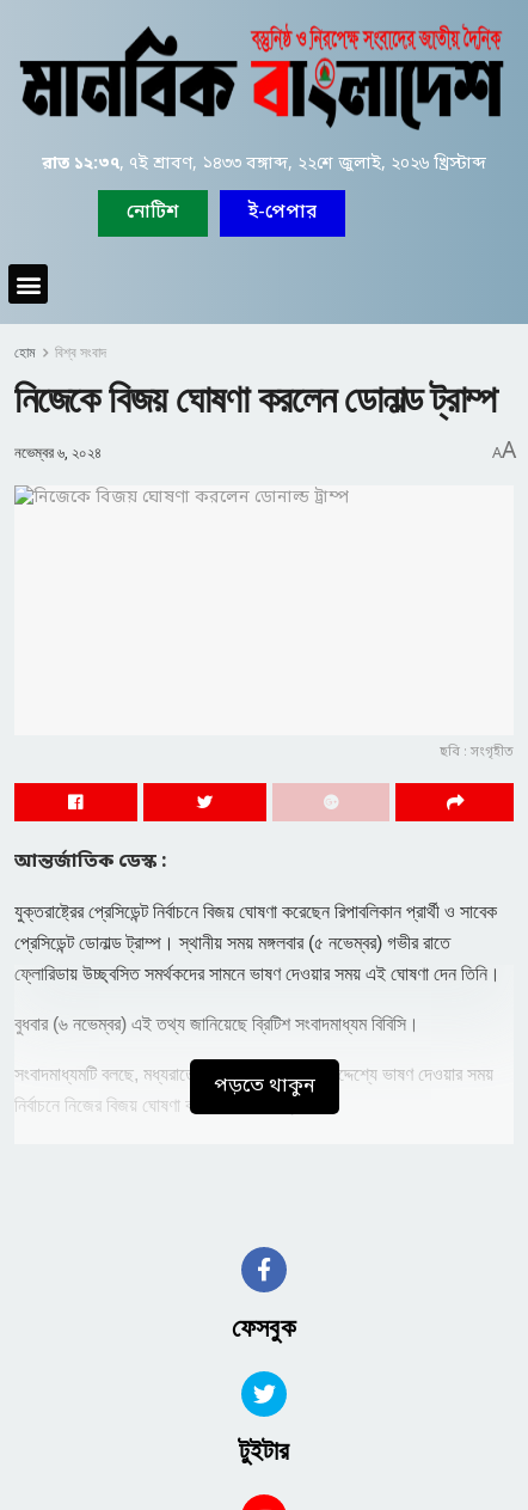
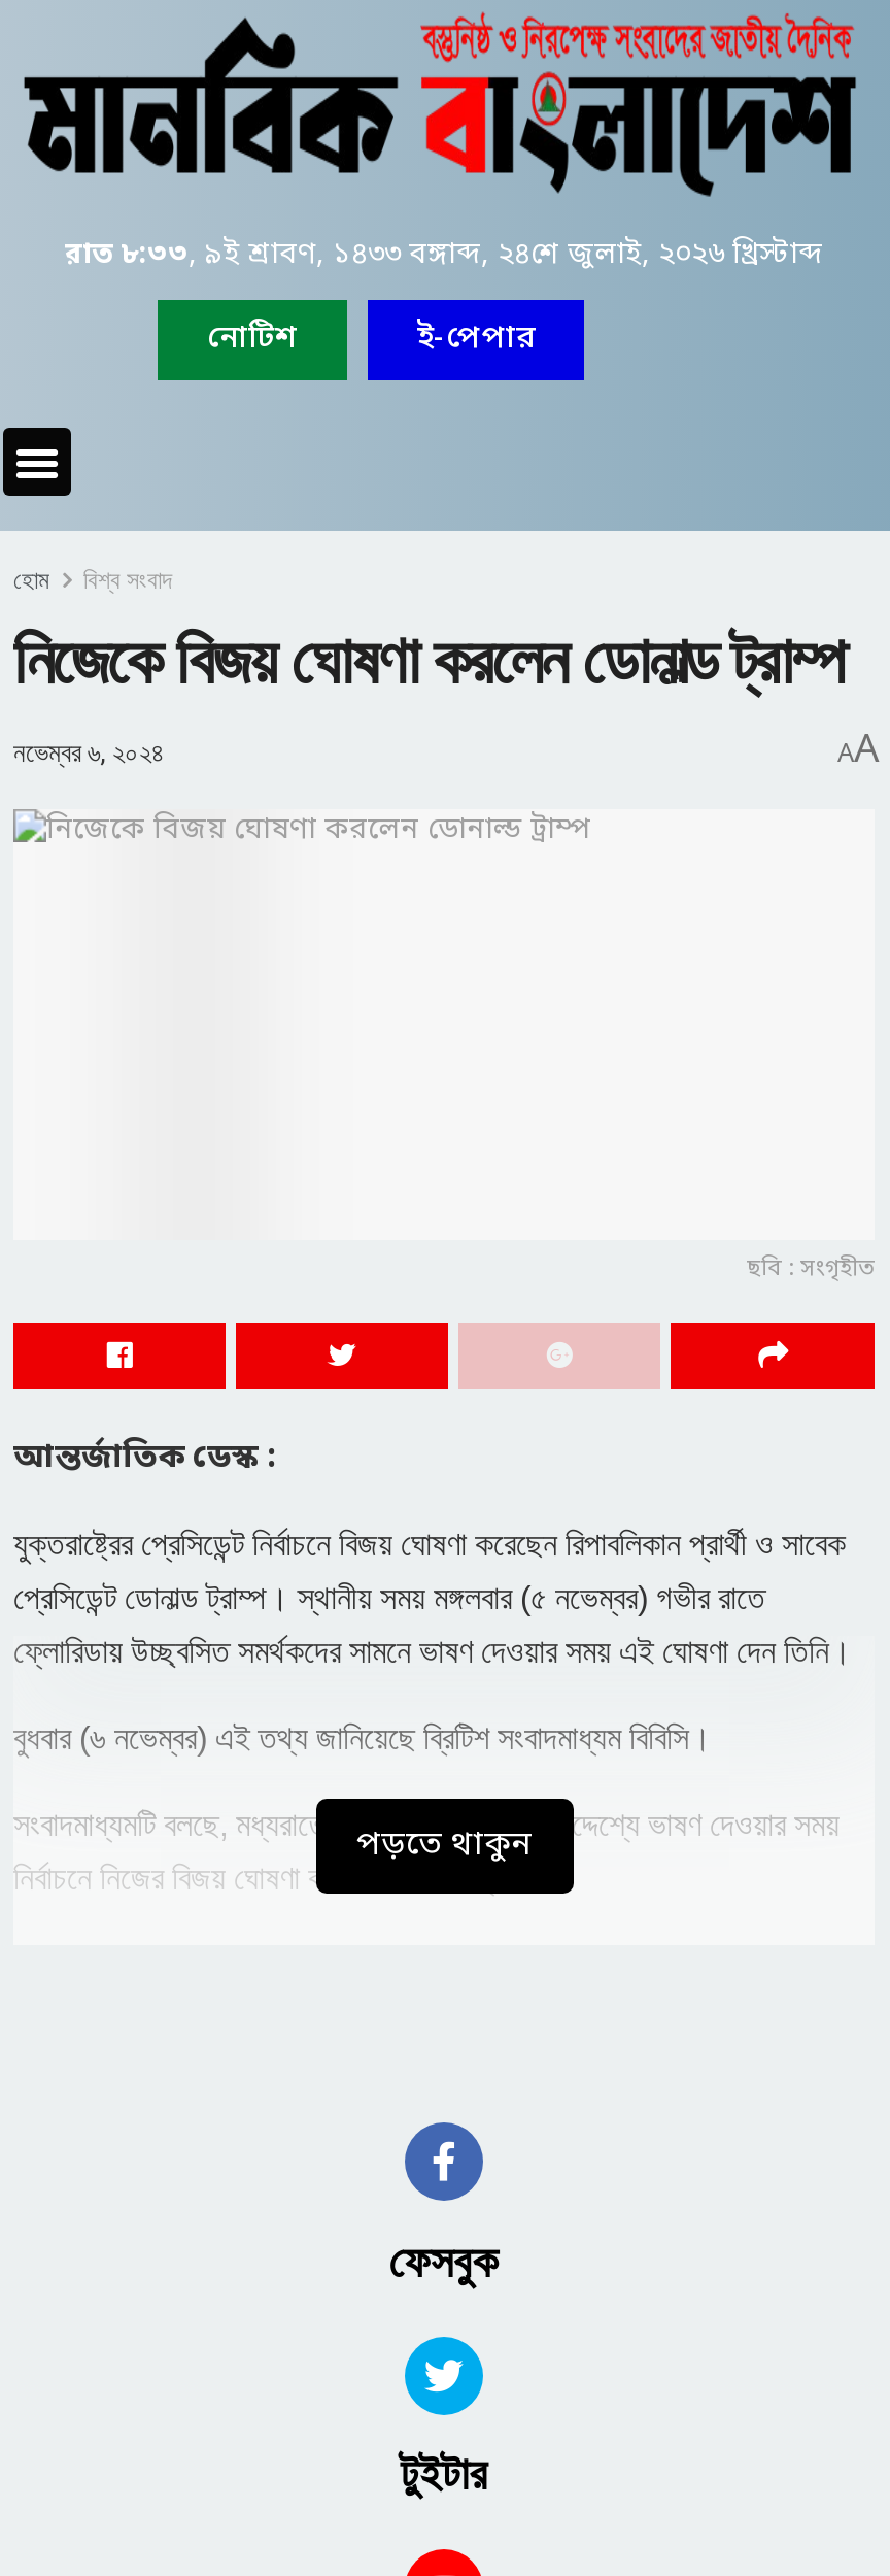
[42,153,486,176] রাত ১২:৩৭, ৭ই শ্রাবণ, ১৪৩৩ বঙ্গাব্দ, ২২শে জুলাই, ২০২৬ খ্রিস্টাব্দ -> [65,236,823,275] রাত ৮:৩৩, ৯ই শ্রাবণ, ১৪৩৩ বঙ্গাব্দ, ২৪শে জুলাই, ২০২৬ খ্রিস্টাব্দ

